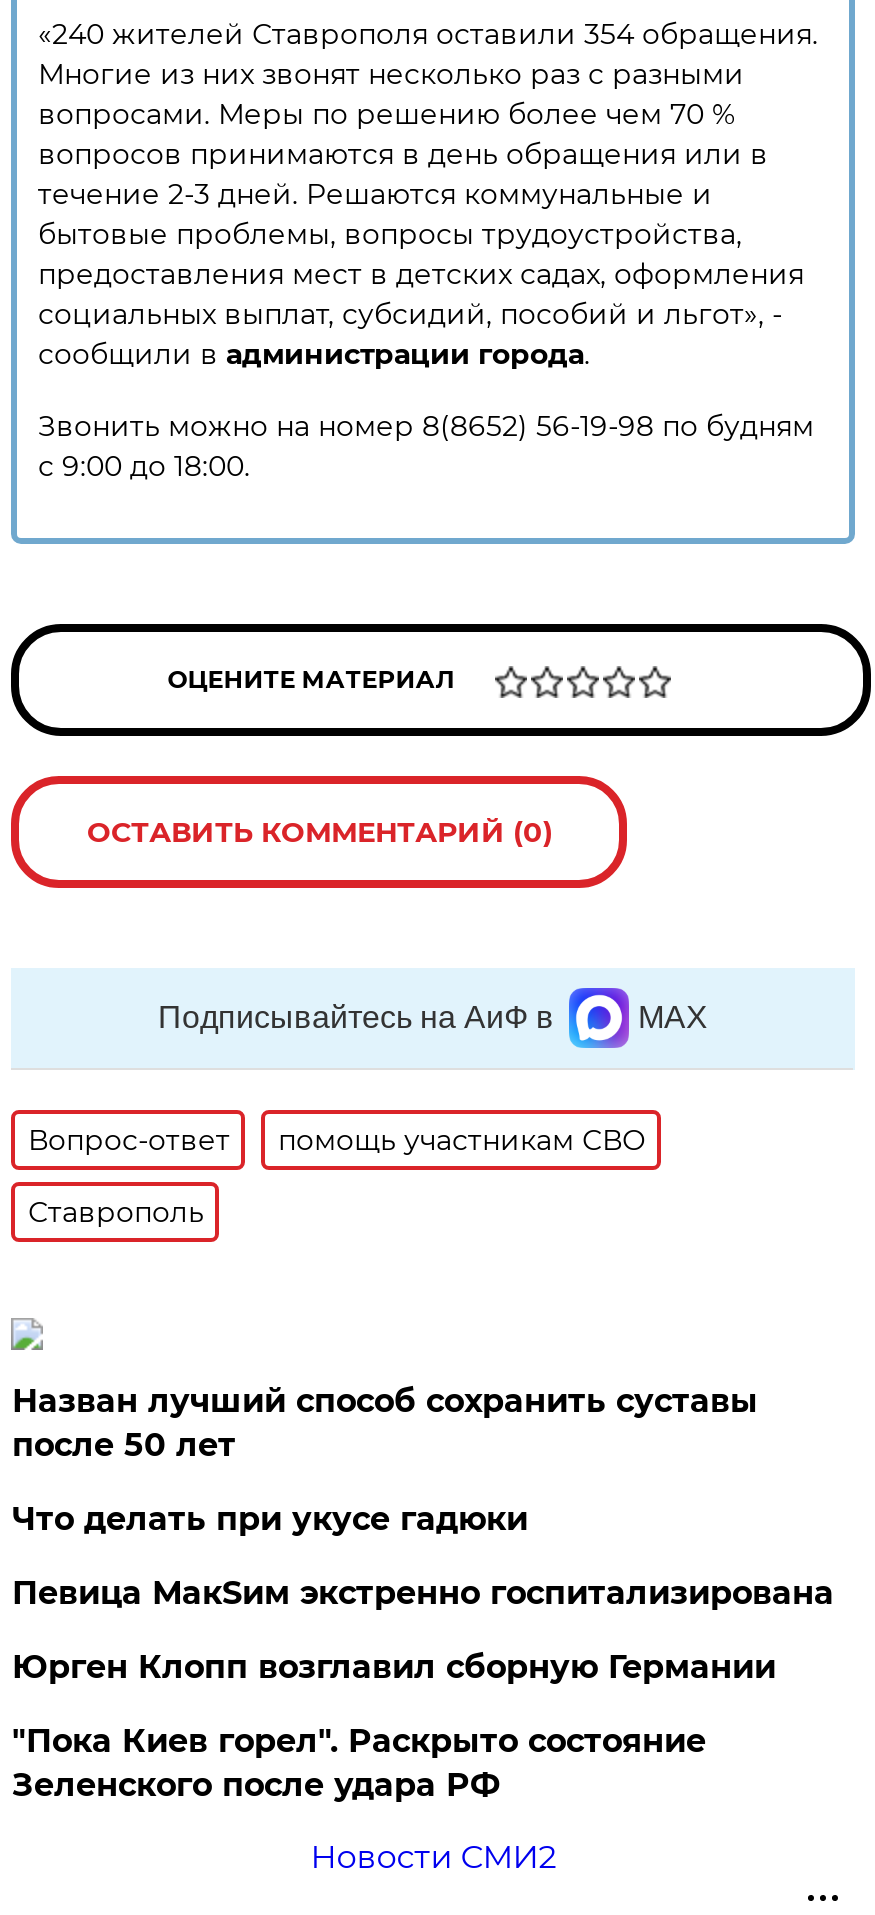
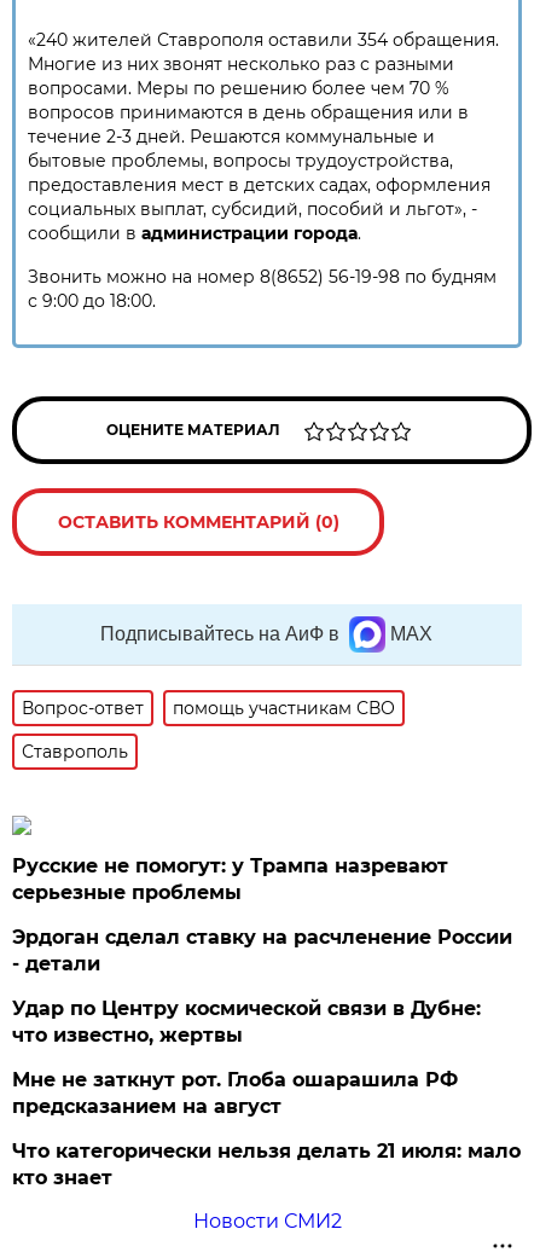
[12,1382,758,1464] Назван лучший способ сохранить суставы | после 50 лет -> [13,854,449,904] Русские не помогут: у Трампа назревают | серьезные проблемы
[12,1500,528,1538] Что делать при укусе гадюки -> [13,926,513,975] Эрдоган сделал ставку на расчленение России | - детали
[12,1574,834,1612] Певица МакSим экстренно госпитализирована -> [13,997,481,1047] Удар по Центру космической связи в Дубне: | что известно, жертвы
[12,1648,776,1686] Юрген Клопп возглавил сборную Германии -> [13,1068,458,1118] Мне не заткнут рот. Глоба ошарашила РФ | предсказанием на август
[12,1722,706,1804] "Пока Киев горел". Раскрыто состояние | Зеленского после удара РФ -> [13,1140,521,1189] Что категорически нельзя делать 21 июля: мало | кто знает

